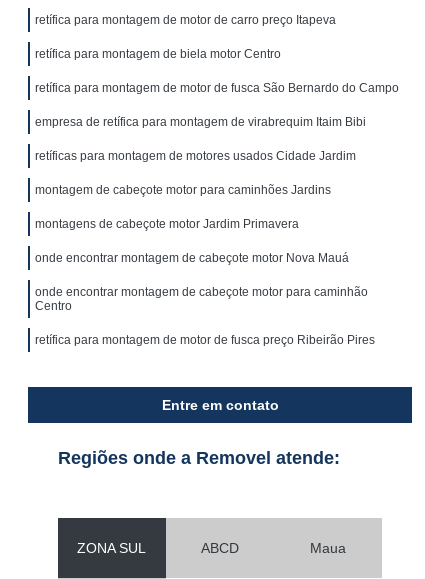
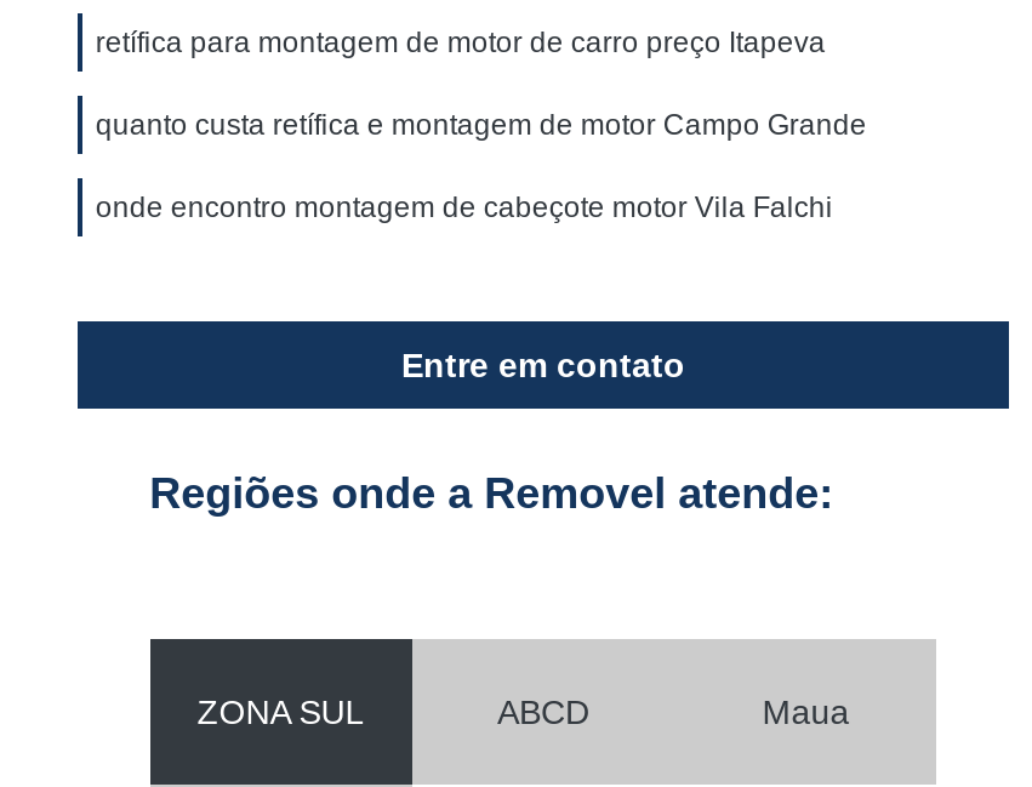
[35,47,399,347] retífica para montagem de biela motor Centro | retífica para montagem de motor de fusca São Bernardo do Campo | empresa de retífica para montagem de virabrequim Itaim Bibi | retíficas para montagem de motores usados Cidade Jardim | montagem de cabeçote motor para caminhões Jardins | montagens de cabeçote motor Jardim Primavera | onde encontrar montagem de cabeçote motor Nova Mauá | onde encontrar montagem de cabeçote motor para caminhão | Centro | retífica para montagem de motor de fusca preço Ribeirão Pires -> [96,107,867,224] quanto custa retífica e montagem de motor Campo Grande | onde encontro montagem de cabeçote motor Vila Falchi

